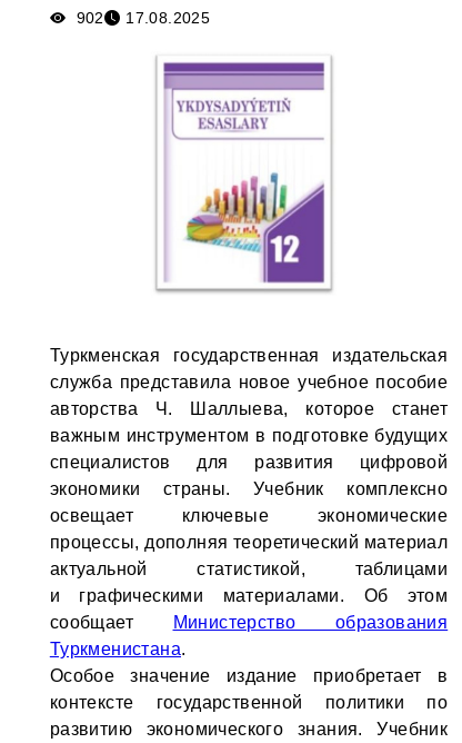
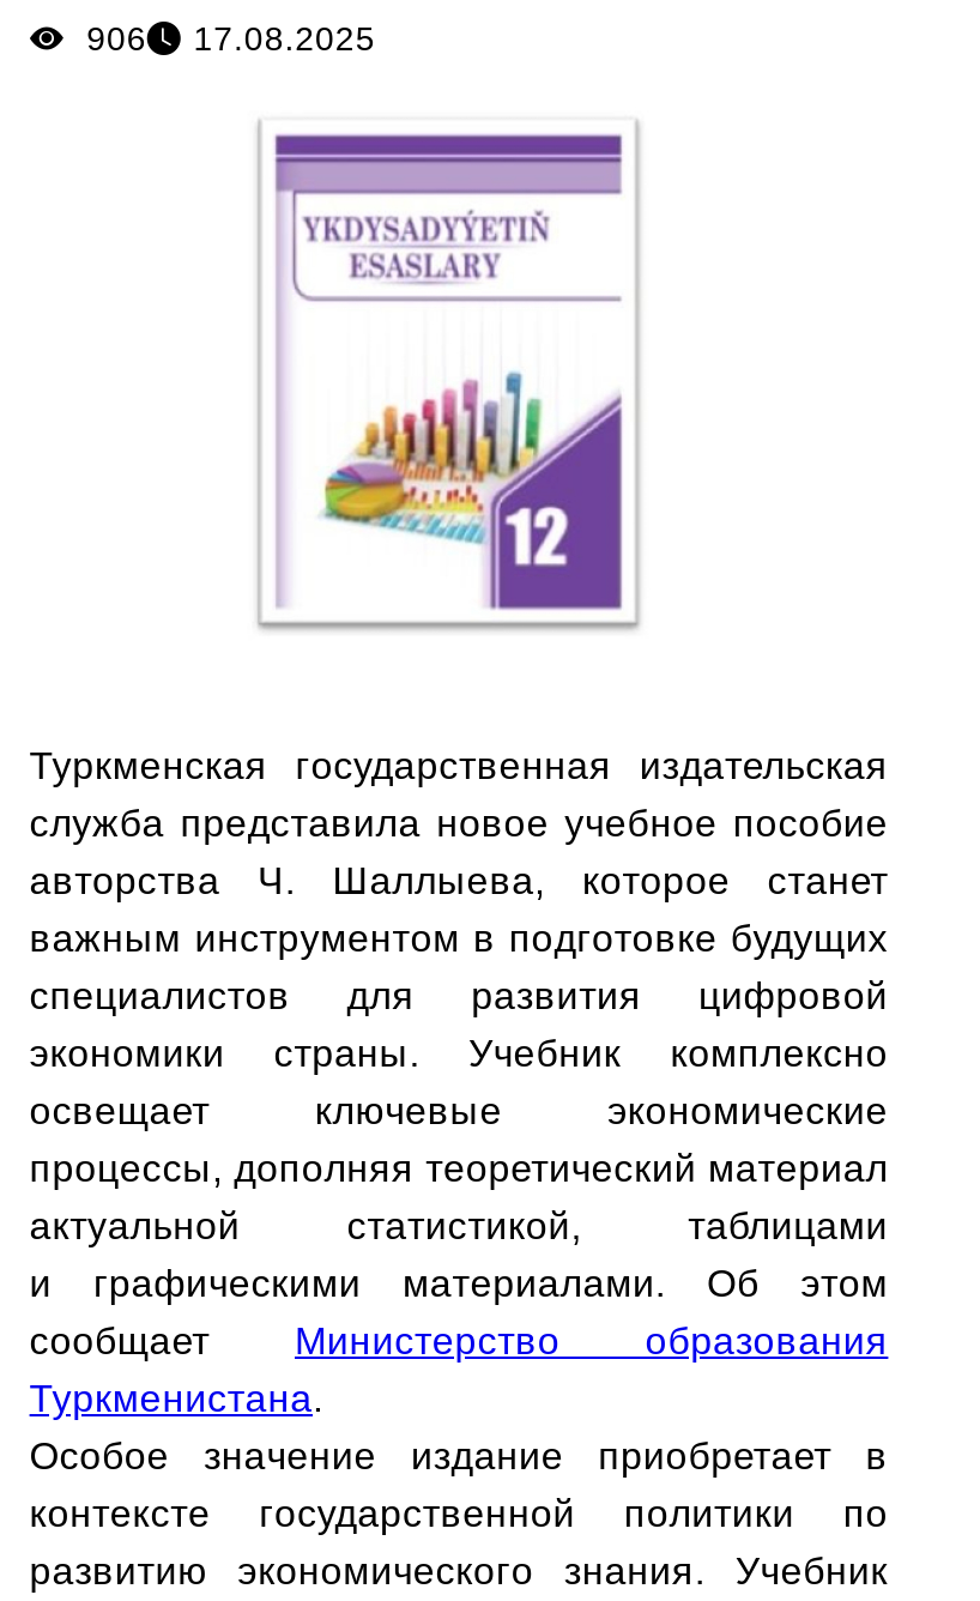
[71,9,210,27] 902 17.08.2025 -> [76,19,375,58] 906 17.08.2025

